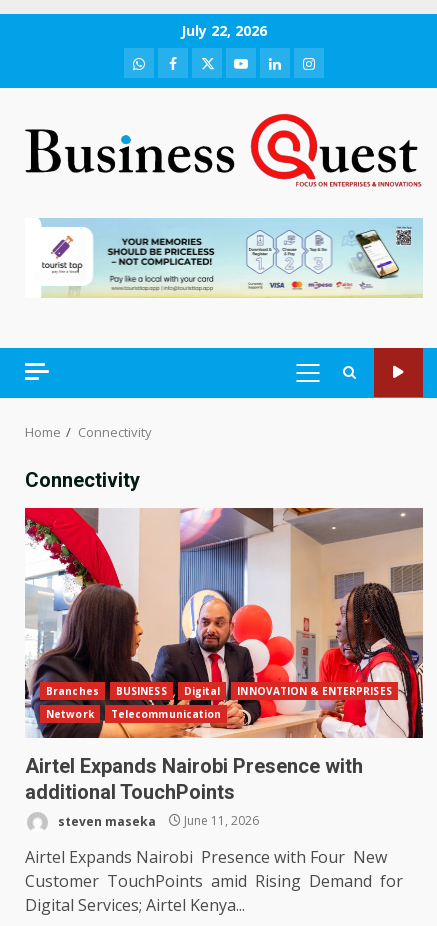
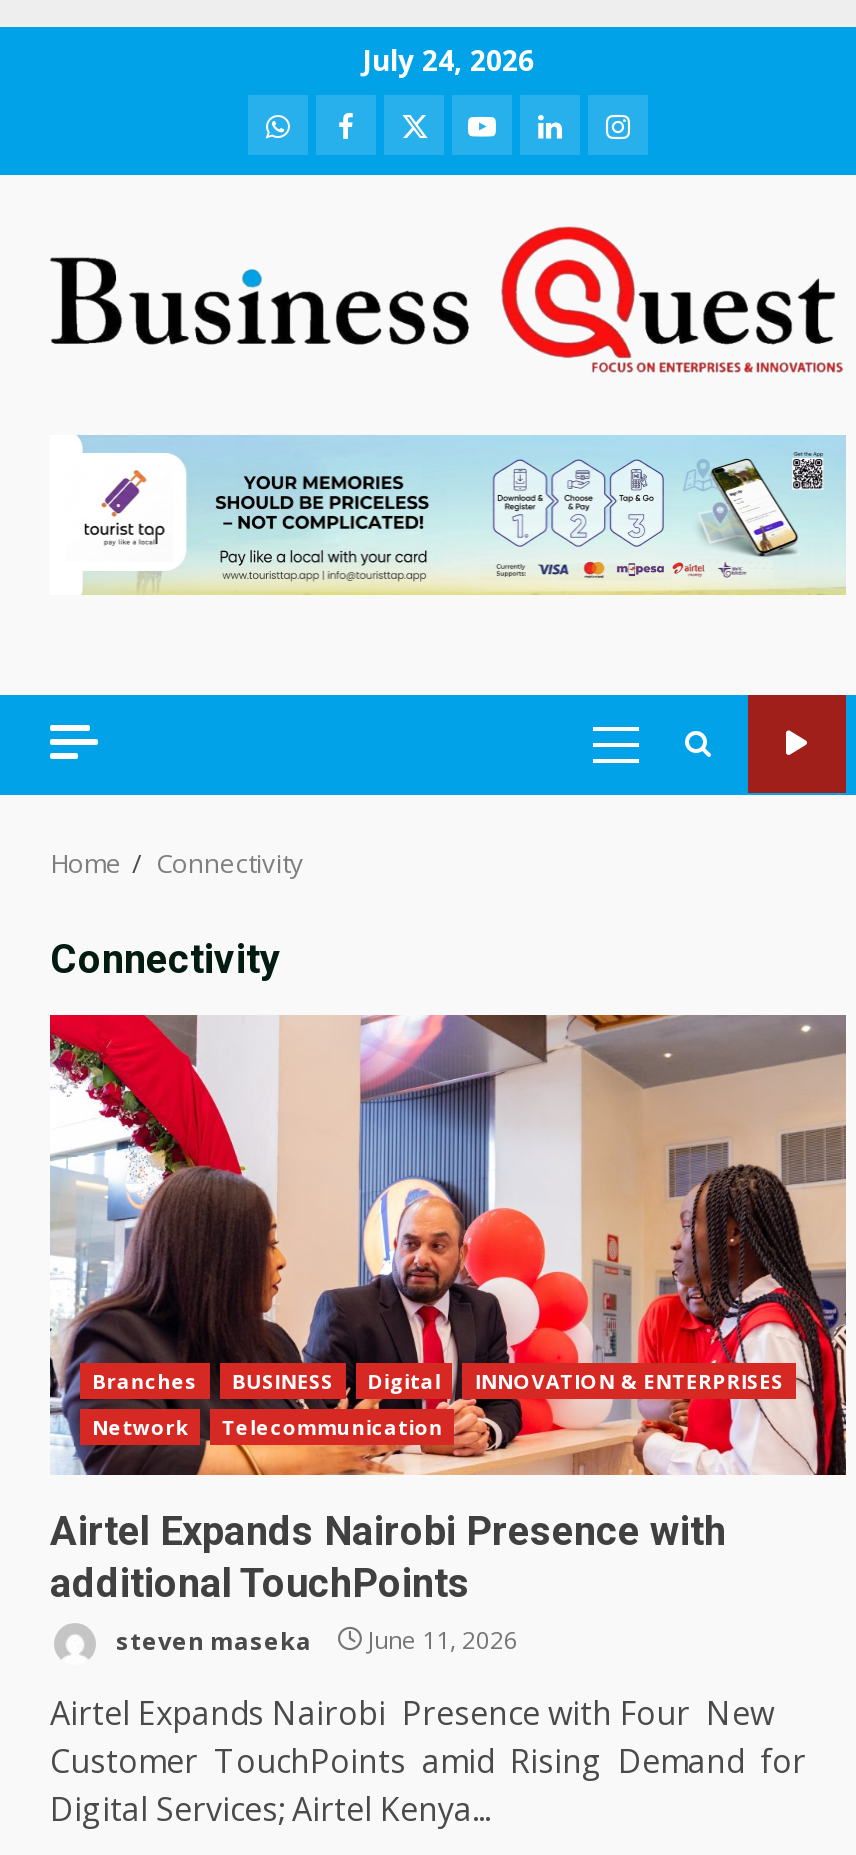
[181,21,267,40] July 22, 2026 -> [362,41,534,79] July 24, 2026

